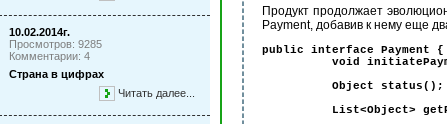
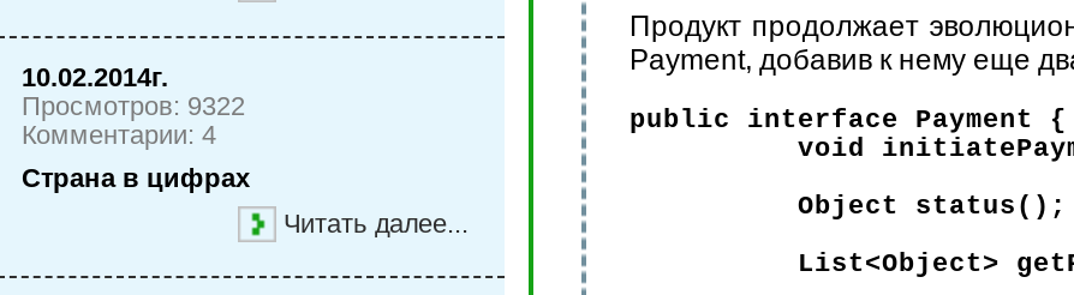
[9,38,102,50] Просмотров: 9285 -> [22,91,245,120] Просмотров: 9322

